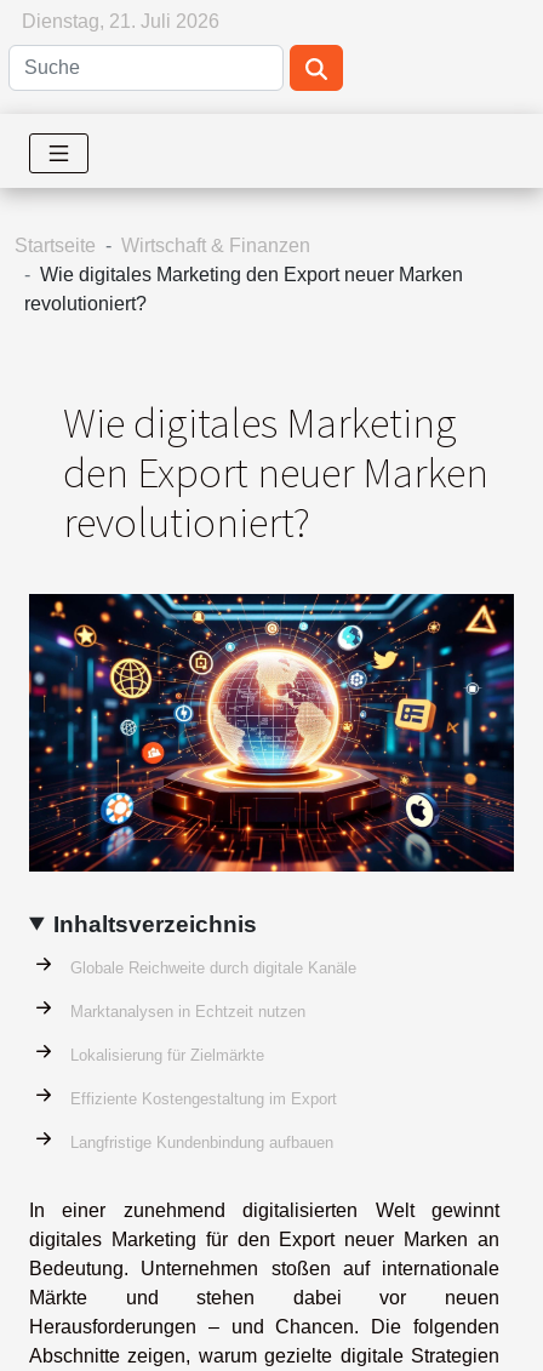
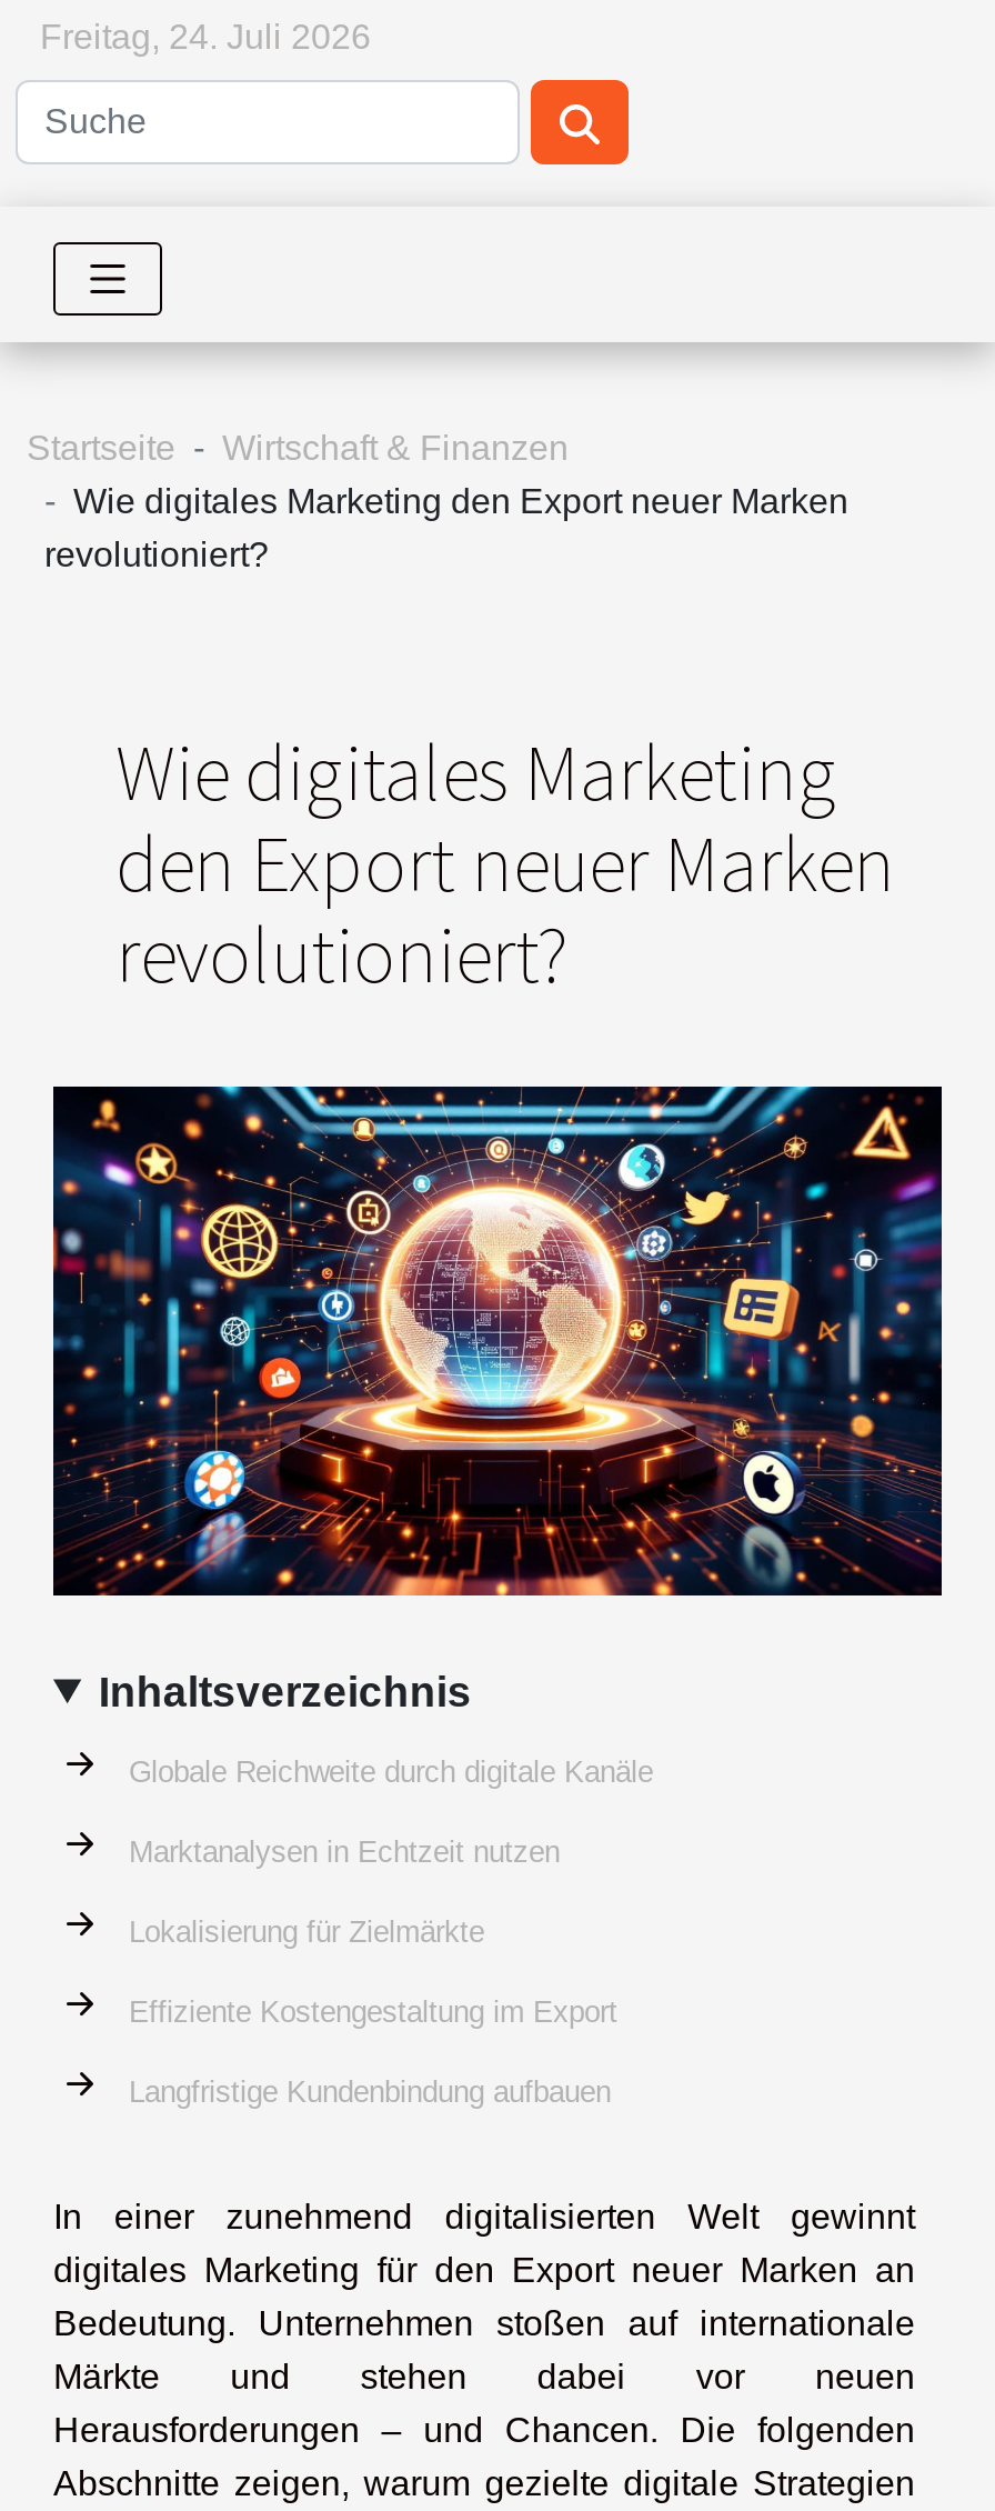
[22,11,219,32] Dienstag, 21. Juli 2026 -> [40,18,371,56] Freitag, 24. Juli 2026

